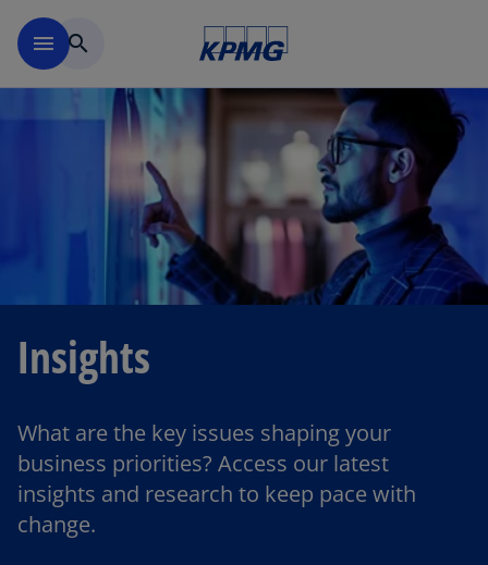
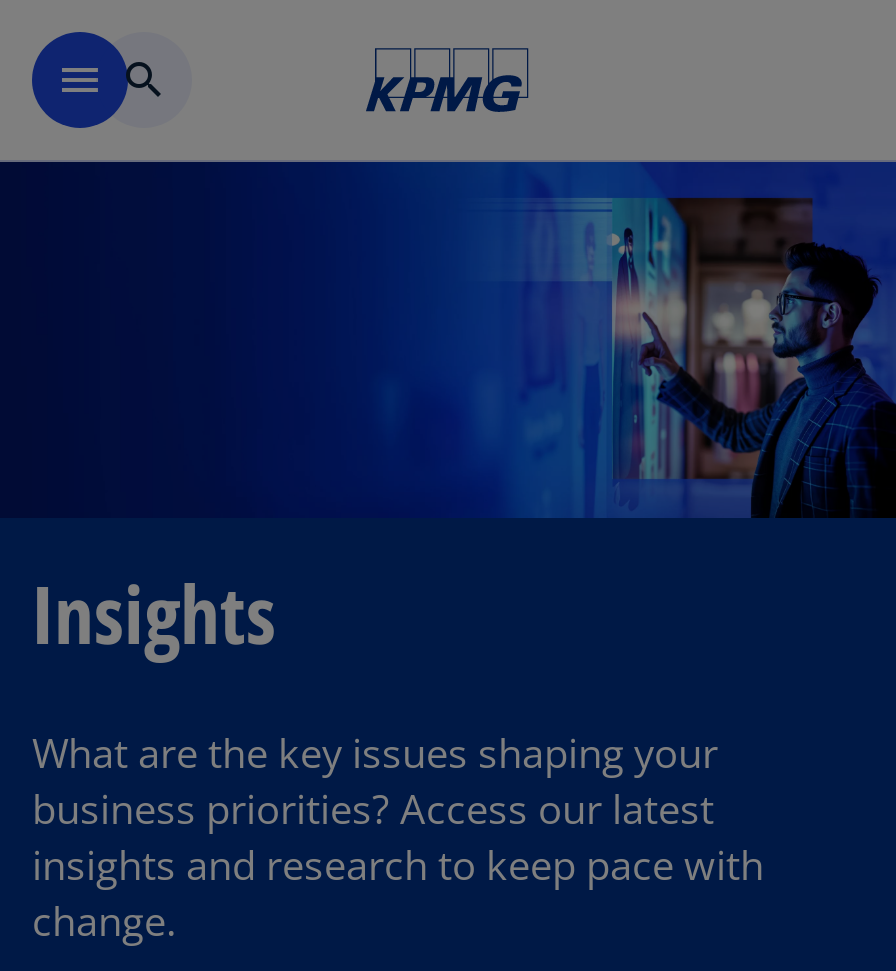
[3,87,485,306] [image] -> [6,160,890,520] [image]

